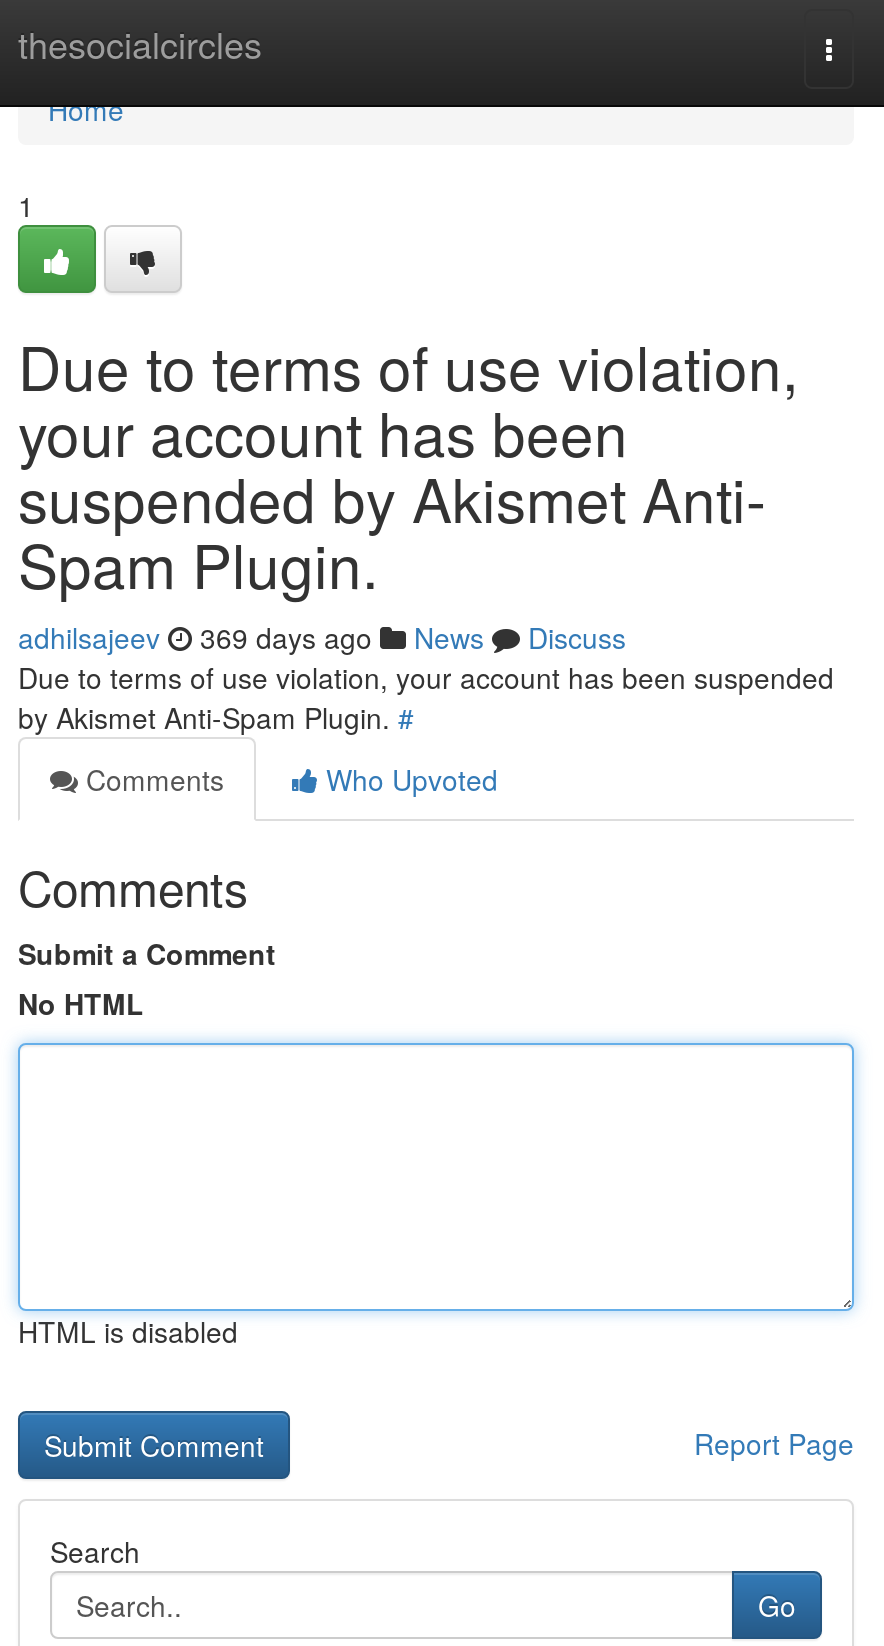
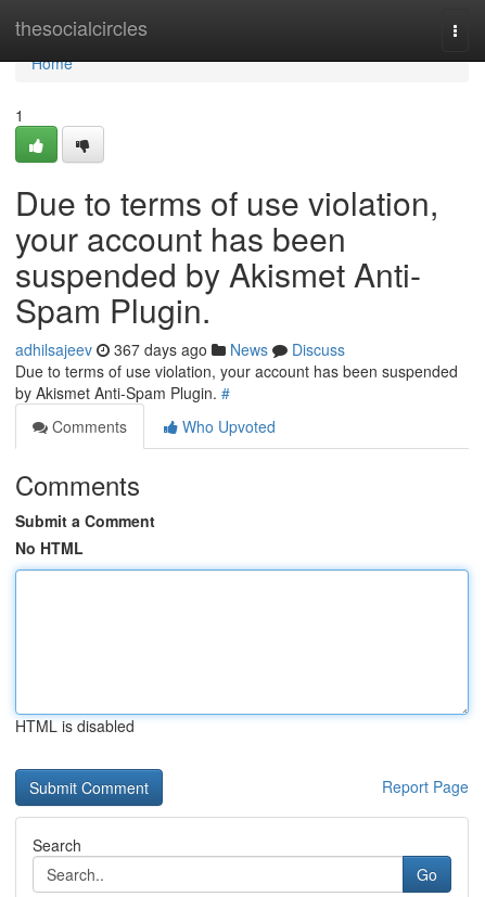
[18,617,626,657] adhilsajeev 369 days ago News Discuss -> [15,338,345,360] adhilsajeev 367 days ago News Discuss

